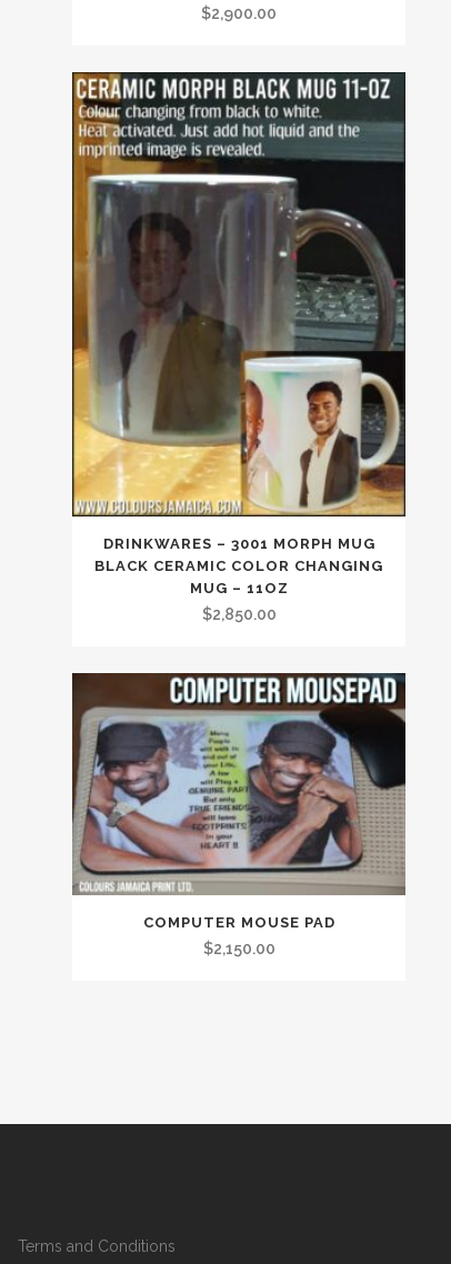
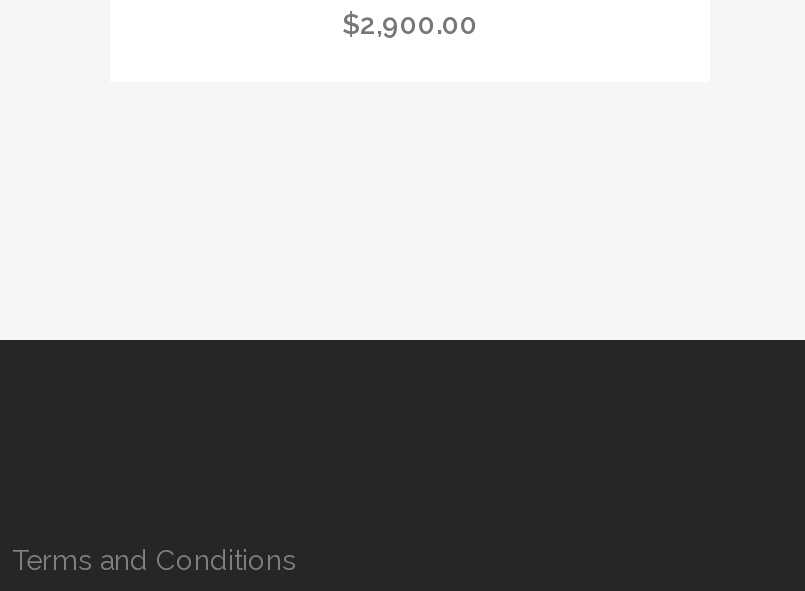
[71,71,407,623] [image] | DRINKWARES – 3001 MORPH MUG | BLACK CERAMIC COLOR CHANGING | MUG – 11OZ | $2,850.00 -> none
[71,672,407,958] [image] | COMPUTER MOUSE PAD | $2,150.00 -> none

